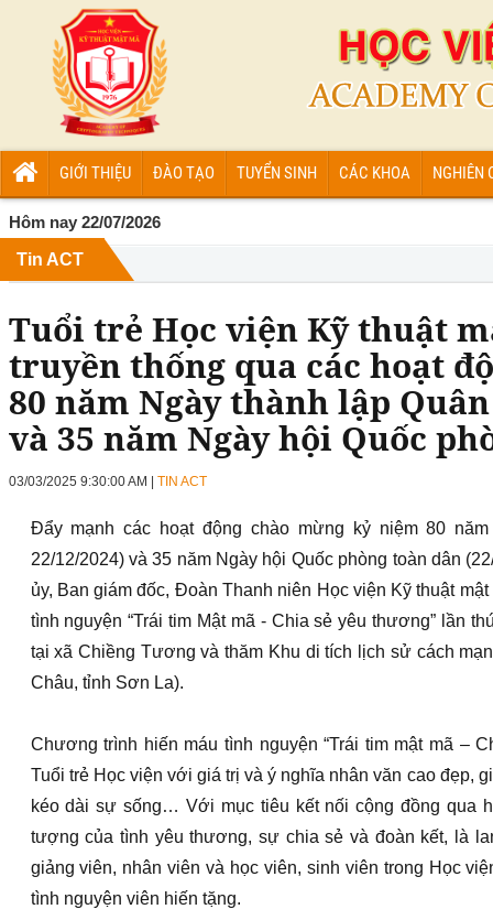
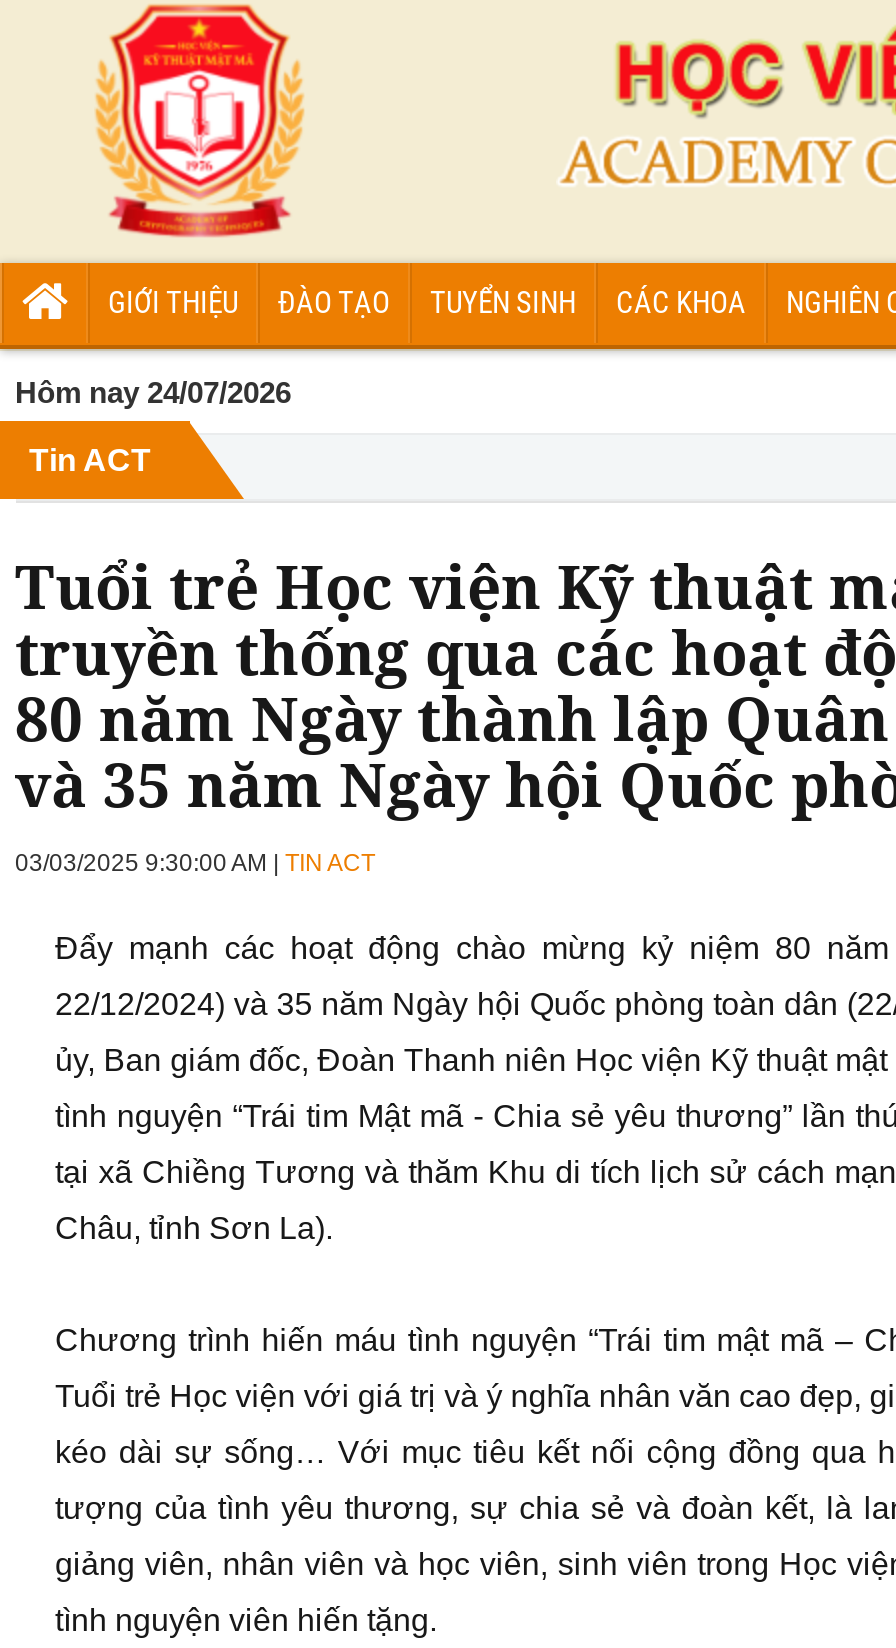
[8,213,160,231] Hôm nay 22/07/2026 -> [15,375,291,409] Hôm nay 24/07/2026

